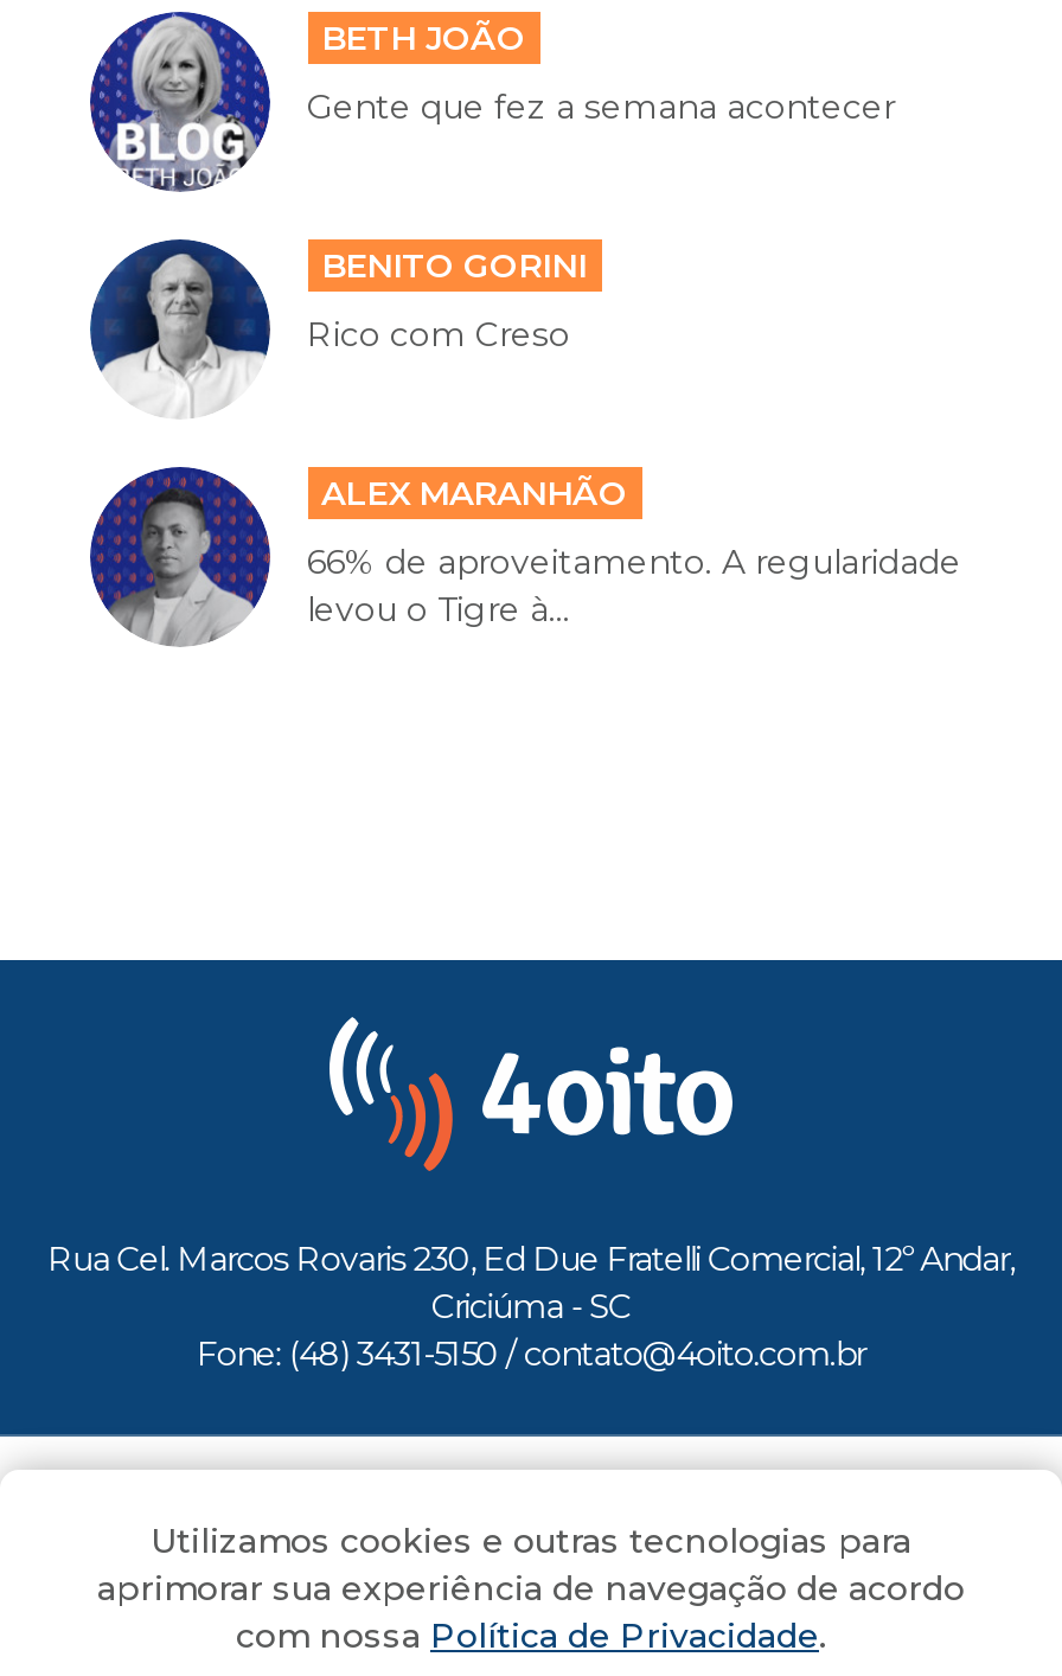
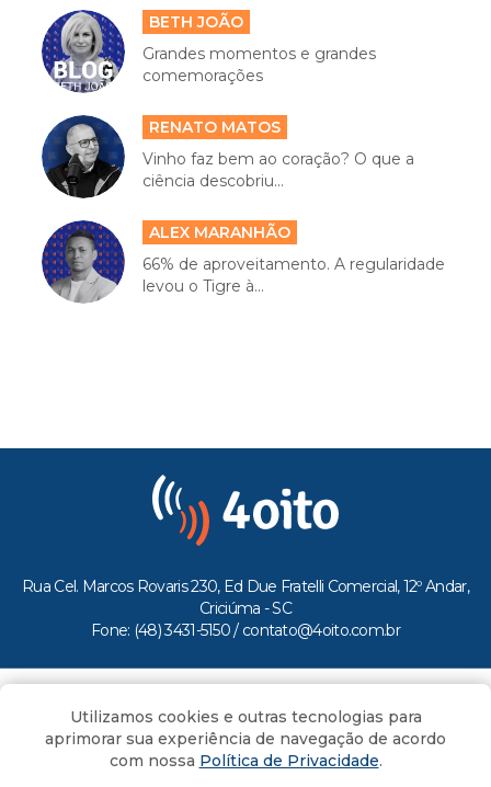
[307,85,895,128] Gente que fez a semana acontecer -> [142,44,375,85] Grandes momentos e grandes | comemorações
[100,251,570,420] [image] | Rico com Creso -> [47,122,414,199] [image] | Vinho faz bem ao coração? O que a | ciência descobriu...
[321,244,587,287] BENITO GORINI -> [149,117,280,137] RENATO MATOS

